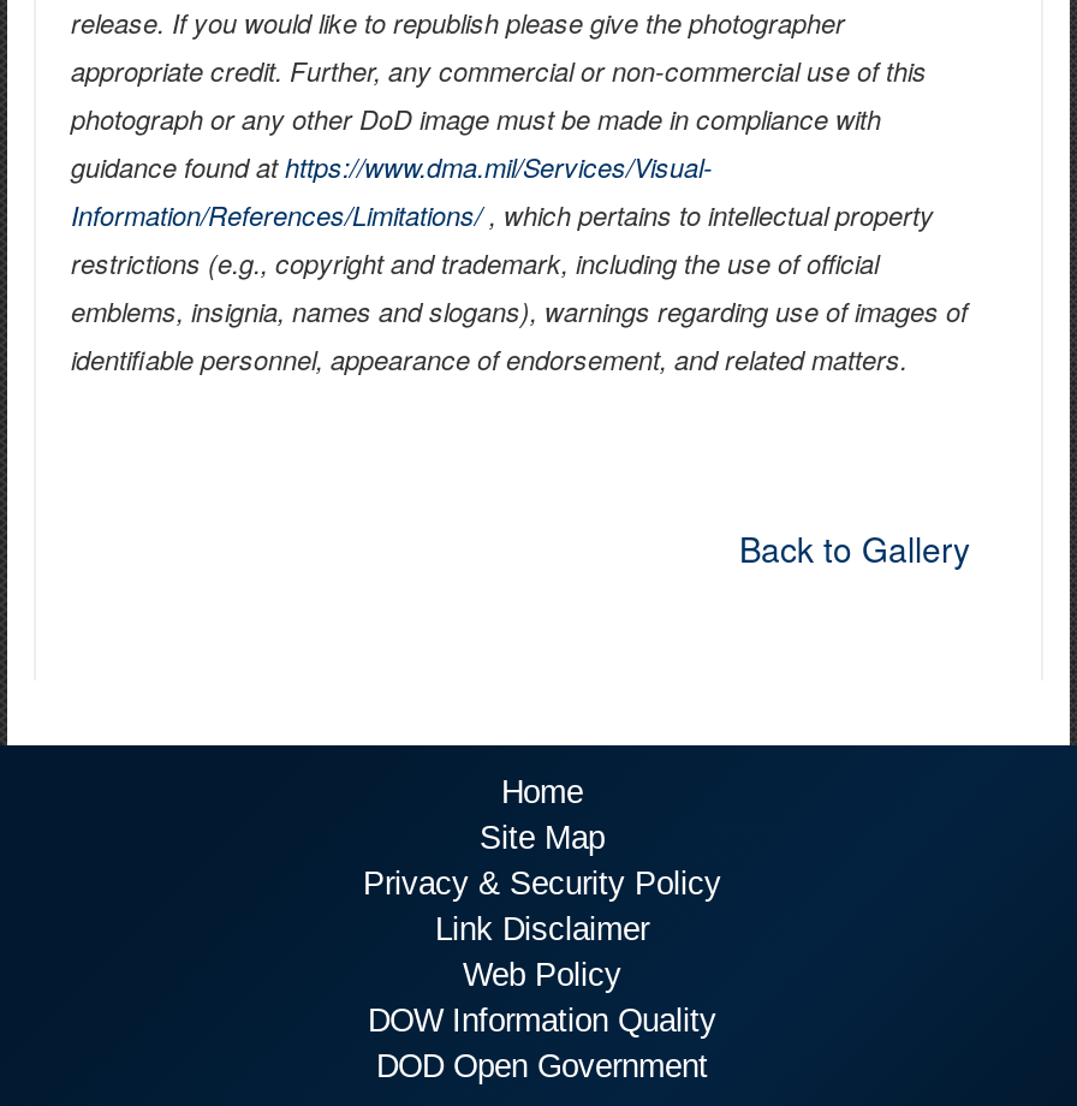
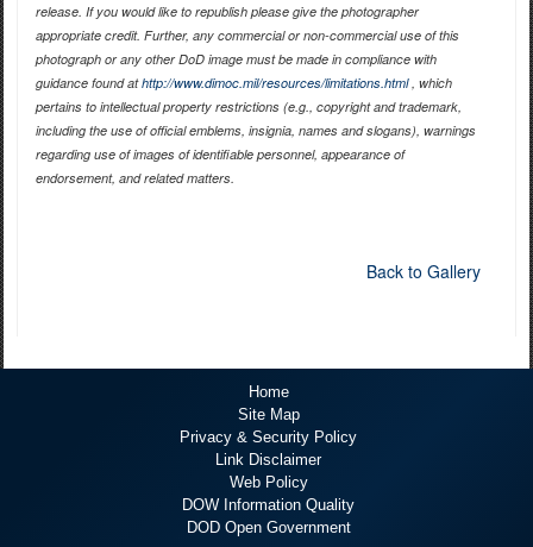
[71,150,968,378] guidance found athttps://www.dma.mil/Services/Visual- | Information/References/Limitations/, which pertains to intellectual property | restrictions (e.g., copyright and trademark, including the use of official | emblems, insignia, names and slogans), warnings regarding use of images of | identifiable personnel, appearance of endorsement, and related matters. -> [35,74,475,187] guidance found athttp://www.dimoc.mil/resources/limitations.html, which | pertains to intellectual property restrictions (e.g., copyright and trademark, | including the use of official emblems, insignia, names and slogans), warnings | regarding use of images of identifiable personnel, appearance of | endorsement, and related matters.

